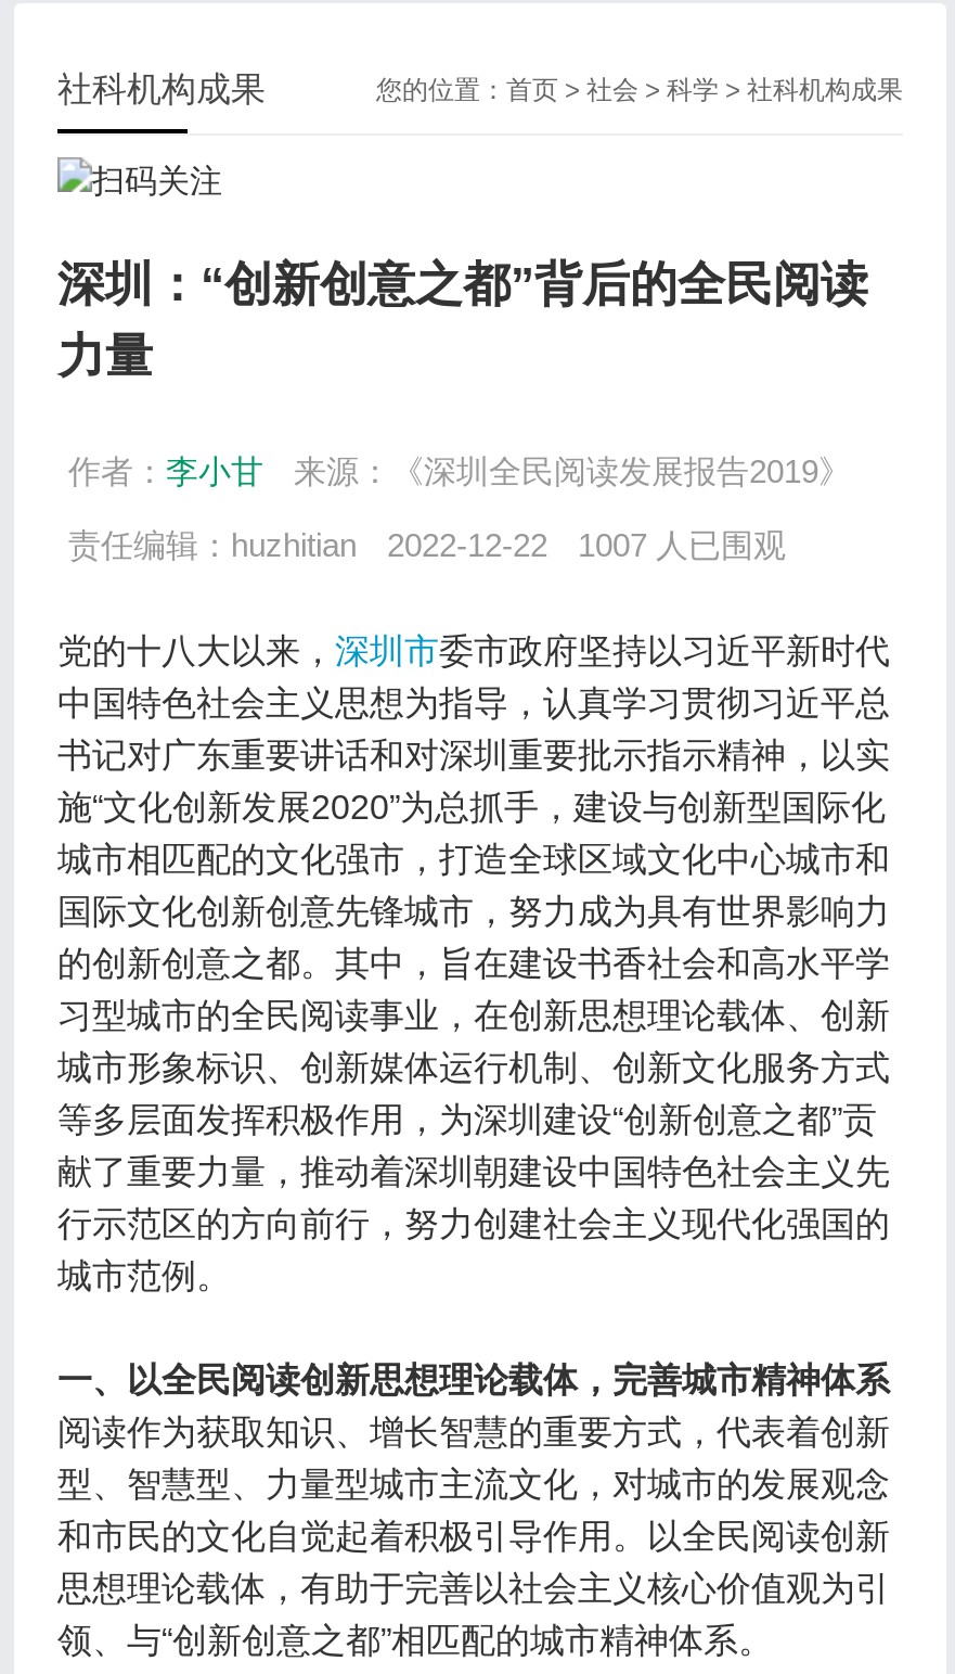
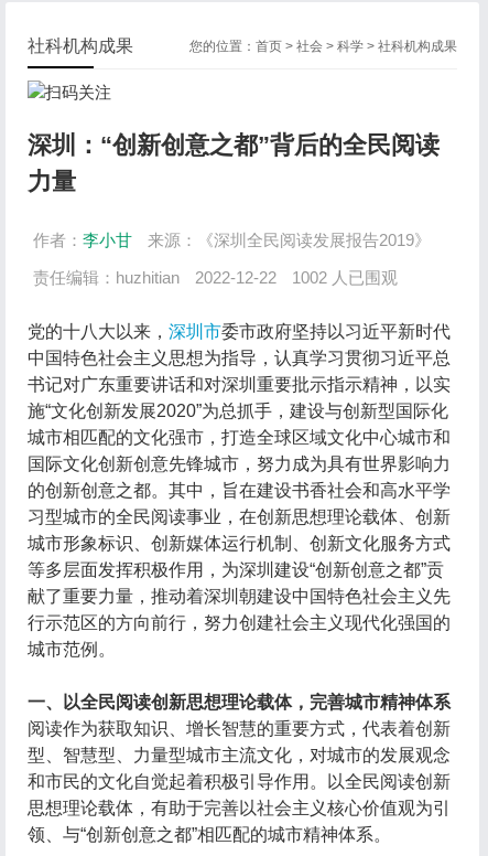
[68,526,786,563] 责任编辑：huzhitian 2022-12-22 1007 人已围观 -> [33,268,398,287] 责任编辑：huzhitian 2022-12-22 1002 人已围观

